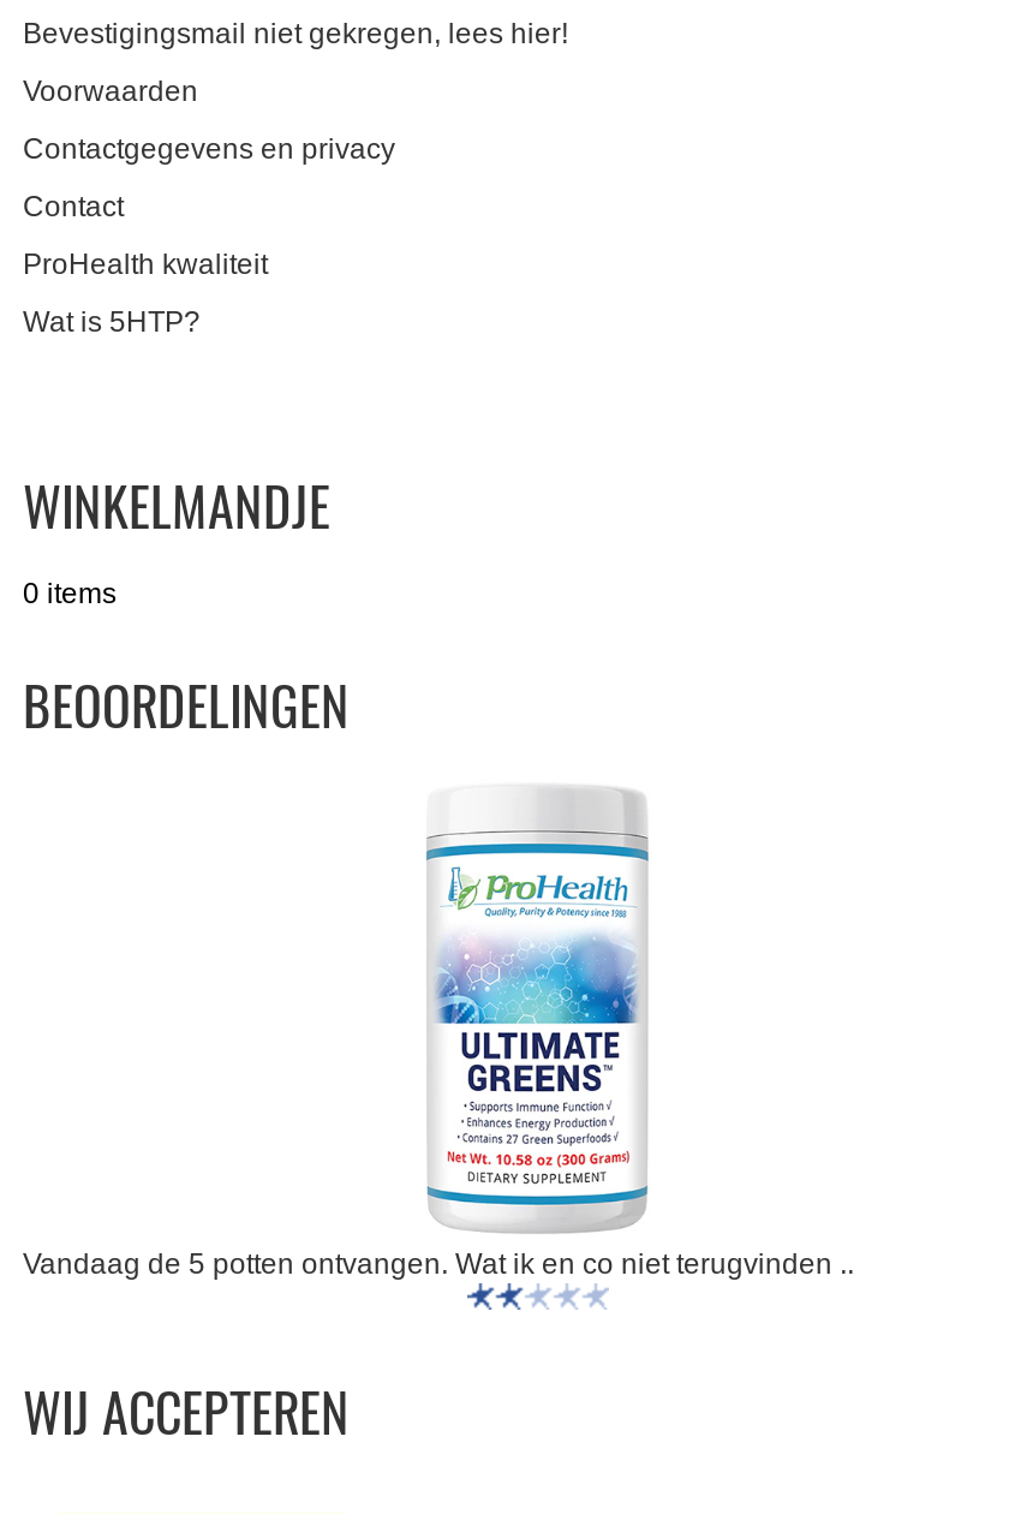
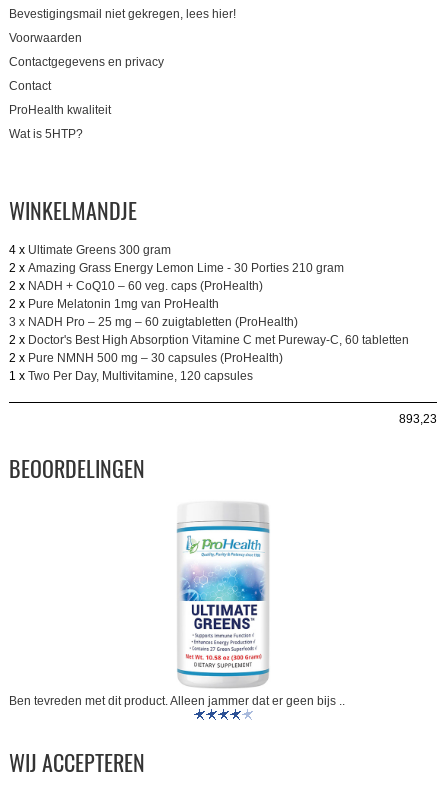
[23,578,117,612] 0 items -> [9,243,437,426] 4 x Ultimate Greens 300 gram | 2 x Amazing Grass Energy Lemon Lime - 30 Porties 210 gram | 2 x NADH + CoQ10 – 60 veg. caps (ProHealth) | 2 x Pure Melatonin 1mg van ProHealth | 3 x NADH Pro – 25 mg – 60 zuigtabletten (ProHealth) | 2 x Doctor's Best High Absorption Vitamine C met Pureway-C, 60 tabletten | 2 x Pure NMNH 500 mg – 30 capsules (ProHealth) | 1 x Two Per Day, Multivitamine, 120 capsules | 893,23
[23,1248,854,1282] Vandaag de 5 potten ontvangen. Wat ik en co niet terugvinden .. -> [9,694,345,708] Ben tevreden met dit product. Alleen jammer dat er geen bijs ..

